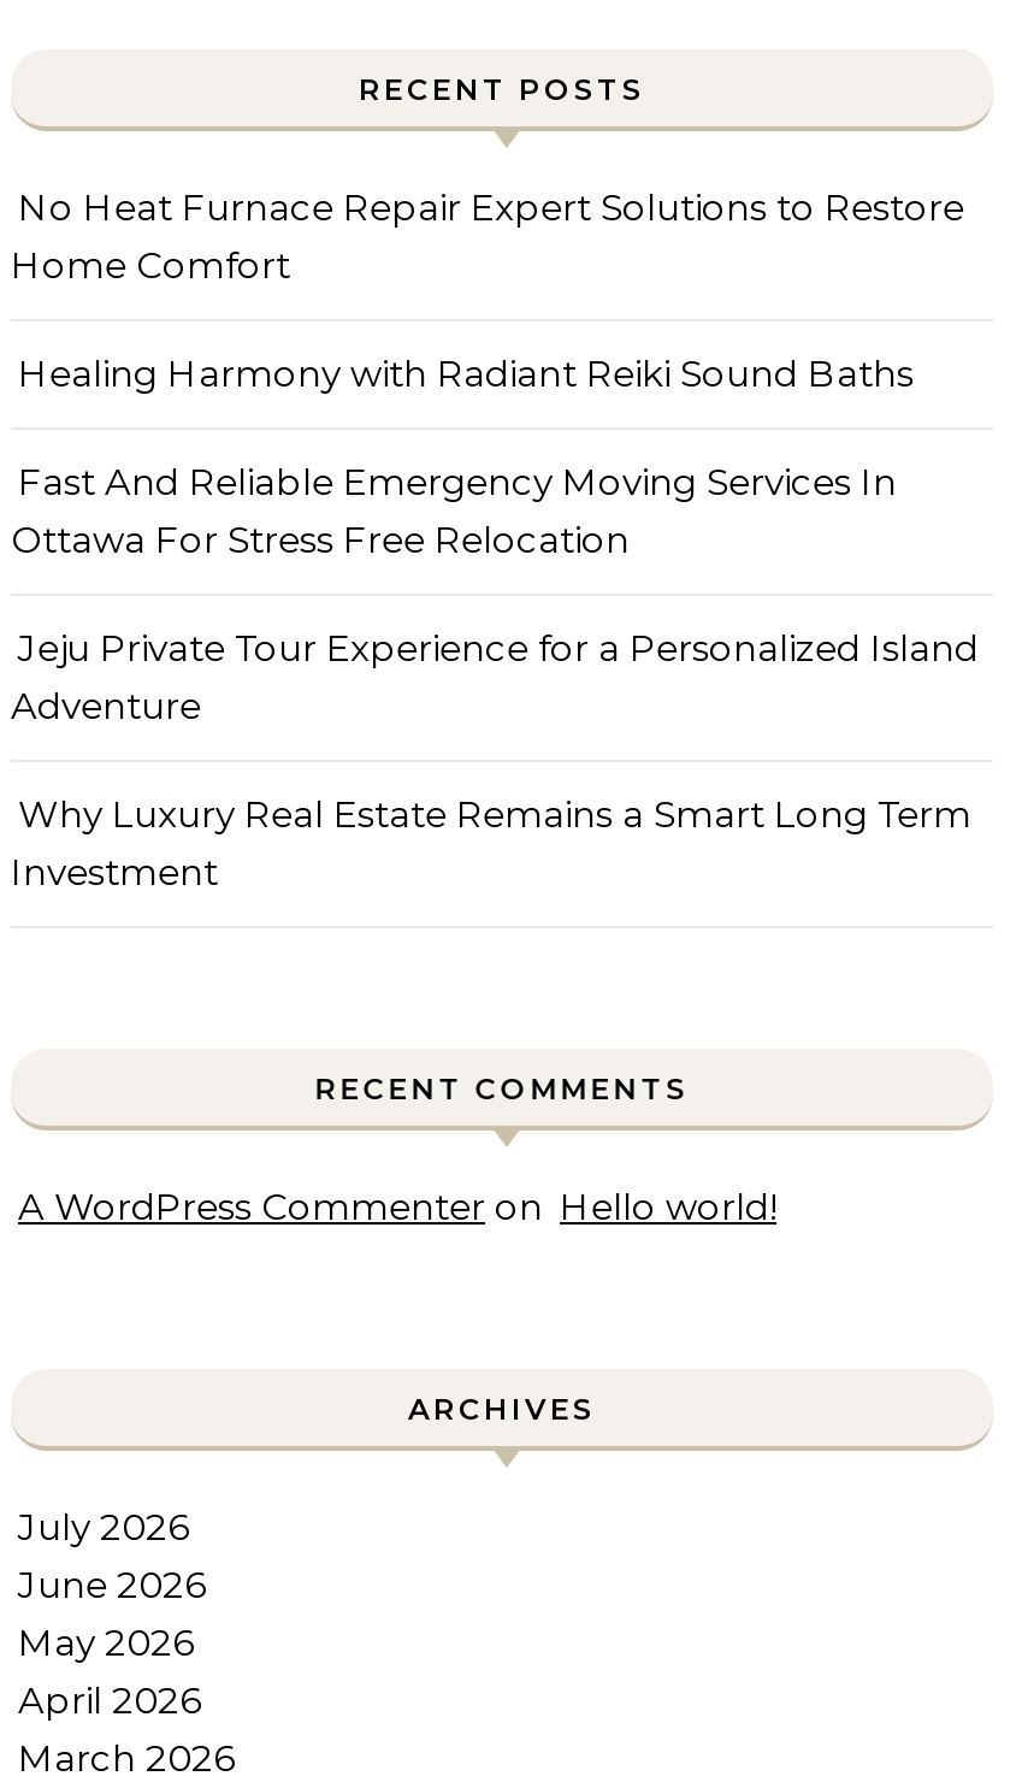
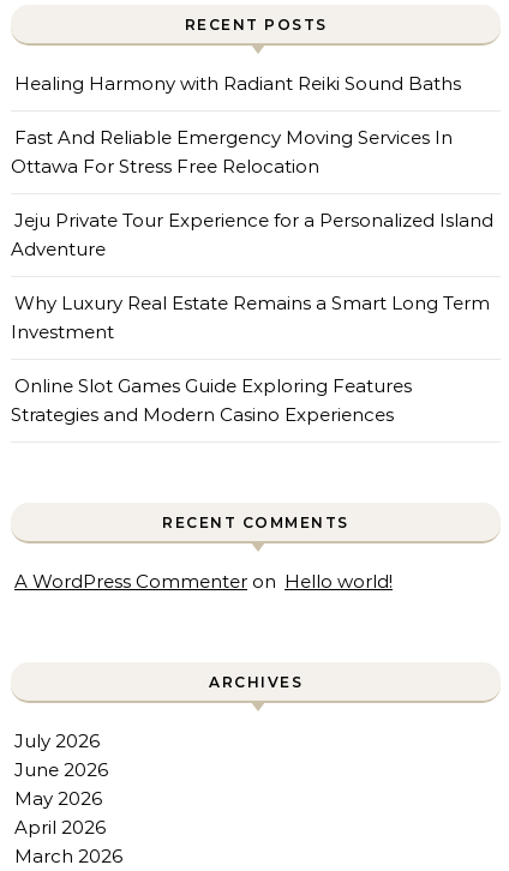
[11,184,964,288] No Heat Furnace Repair Expert Solutions to Restore | Home Comfort -> none
moved [11,350,979,895] -> [11,72,493,343]: Healing Harmony with Radiant Reiki Sound Baths | Fast And Reliable Emergency Moving Services In | Ottawa For Stress Free Relocation | Jeju Private Tour Experience for a Personalized Island | Adventure | Why Luxury Real Estate Remains a Smart Long Term | Investment
none -> [11,374,412,426] Online Slot Games Guide Exploring Features | Strategies and Modern Casino Experiences

